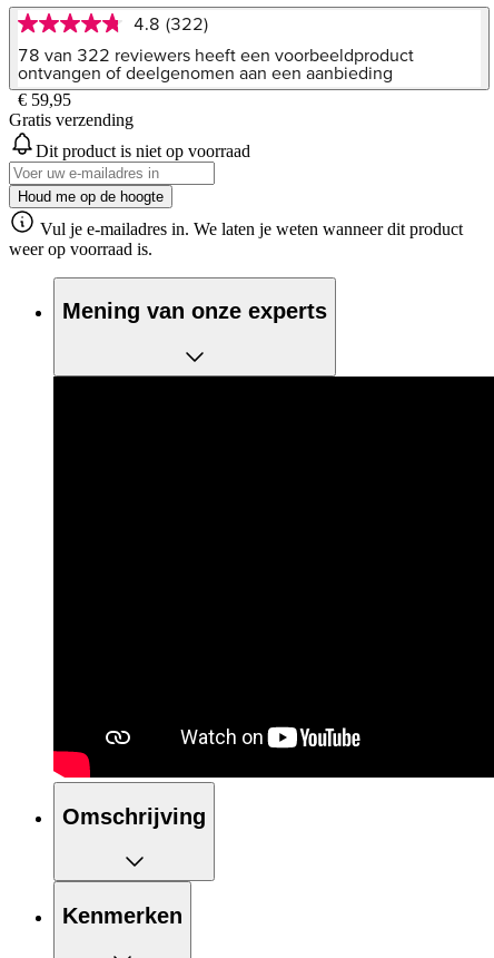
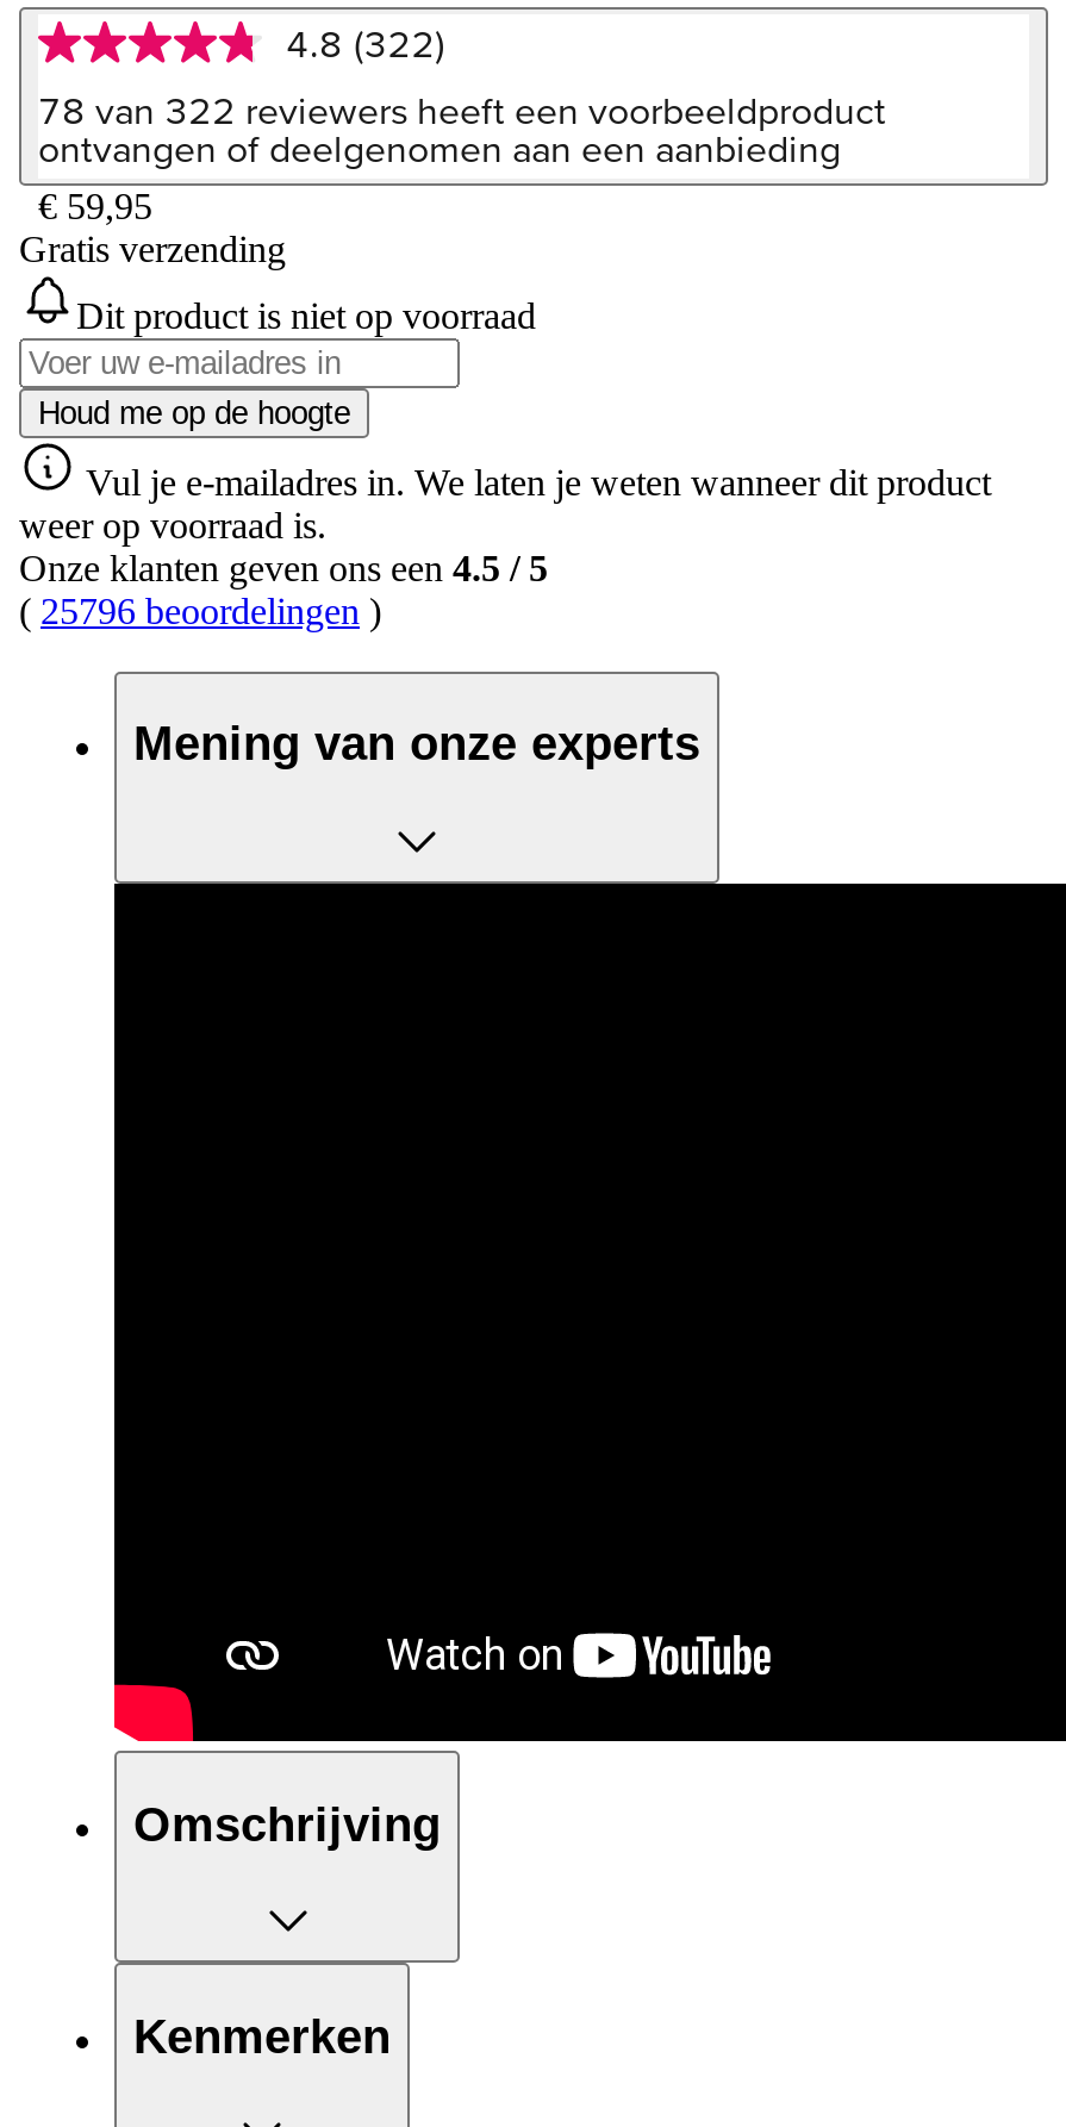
none -> [19,547,548,631] Onze klanten geven ons een 4.5 / 5 | (25796 beoordelingen)

